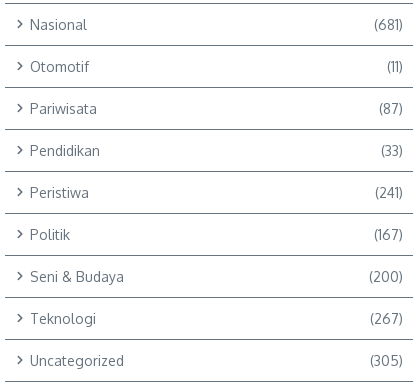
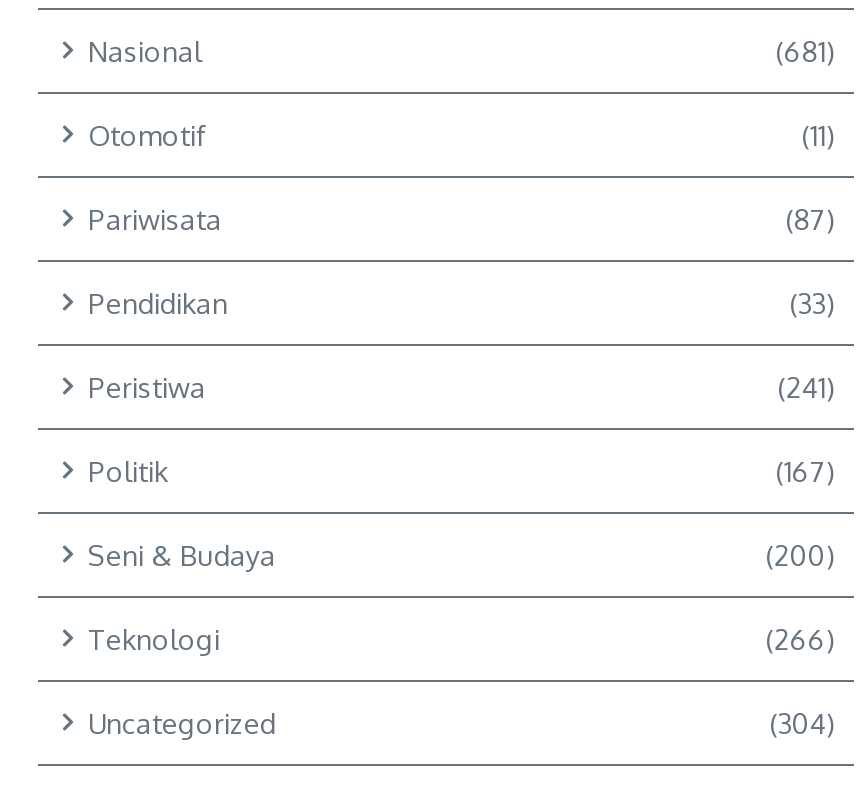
[370,310,403,327] (267) -> [766,622,834,656] (266)
[370,352,403,369] (305) -> [770,706,834,740] (304)

